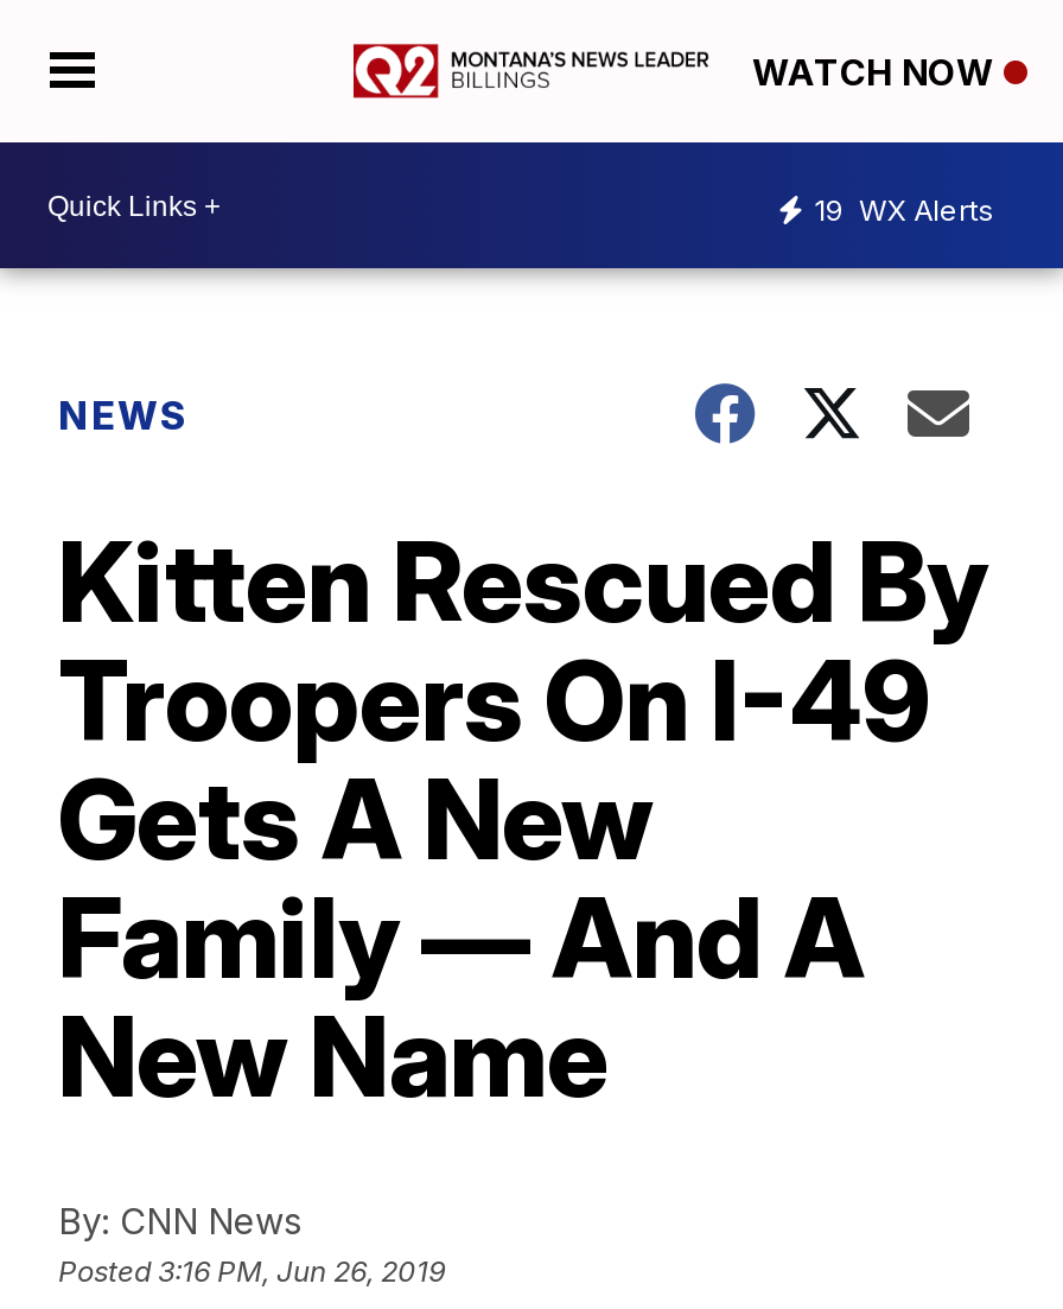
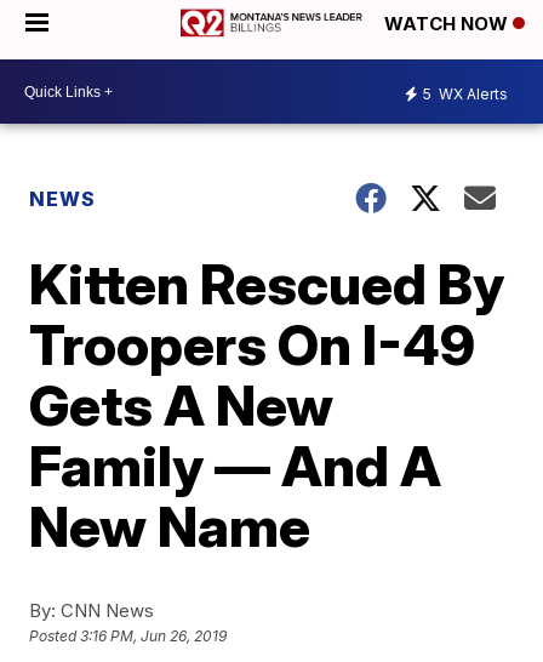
[814,191,994,227] 19 WX Alerts -> [423,84,508,102] 5 WX Alerts

